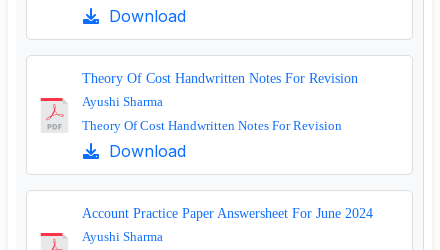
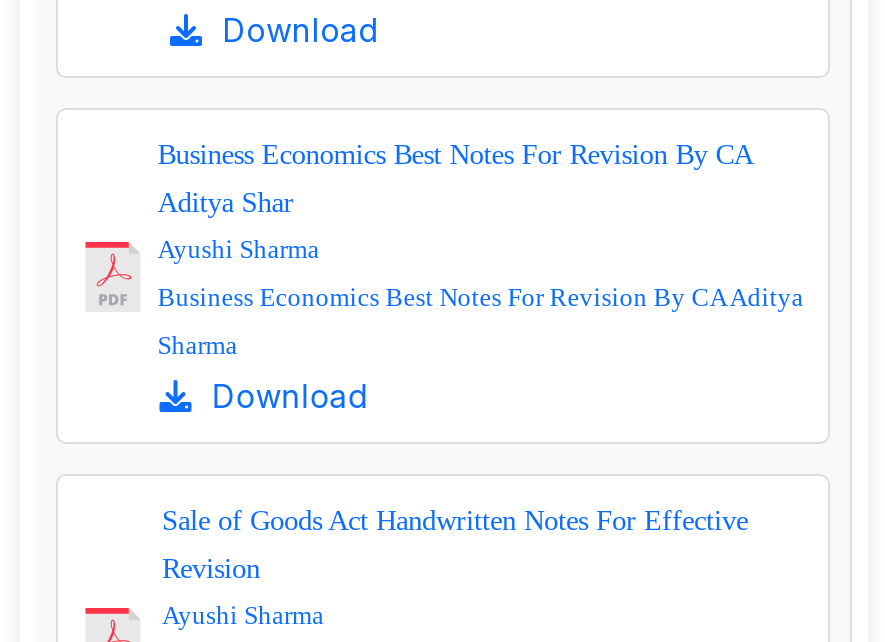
[82,70,358,86] Theory Of Cost Handwritten Notes For Revision -> [158,138,752,218] Business Economics Best Notes For Revision By CA | Aditya Shar
[82,118,342,133] Theory Of Cost Handwritten Notes For Revision -> [158,282,804,360] Business Economics Best Notes For Revision By CA Aditya | Sharma
[82,205,373,221] Account Practice Paper Answersheet For June 2024 -> [162,504,748,584] Sale of Goods Act Handwritten Notes For Effective | Revision

